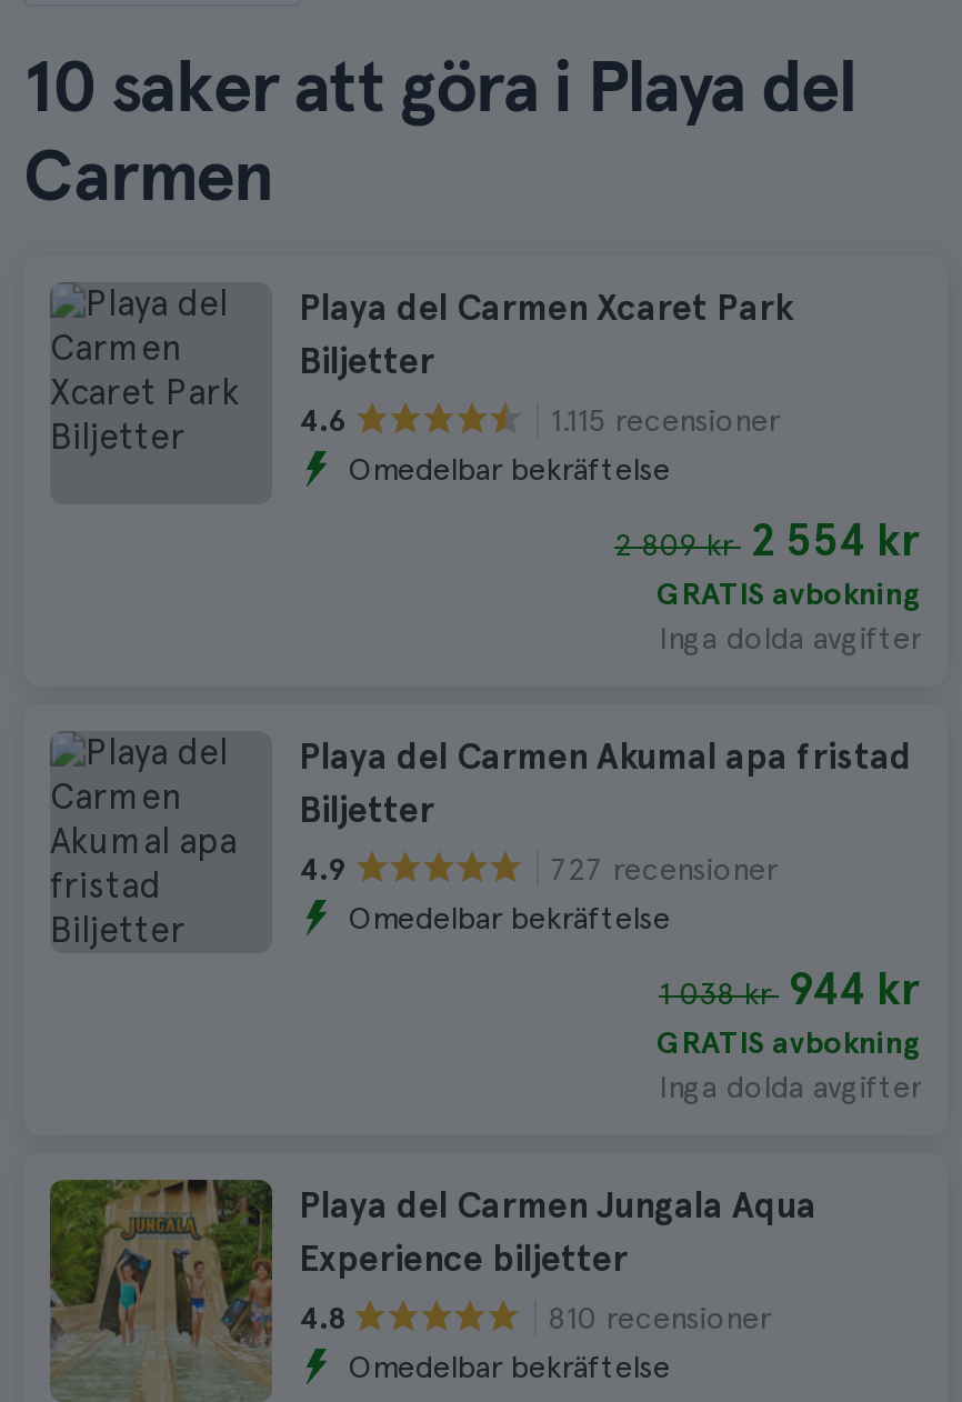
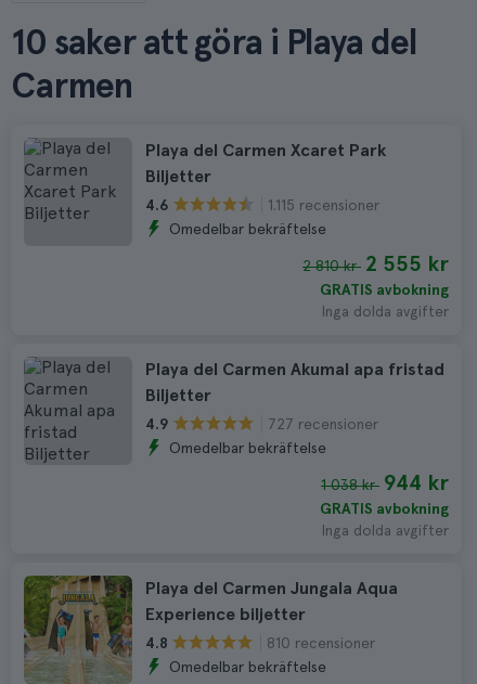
[614,513,921,567] 2 809 kr 2 554 kr -> [302,250,449,276] 2 810 kr 2 555 kr

